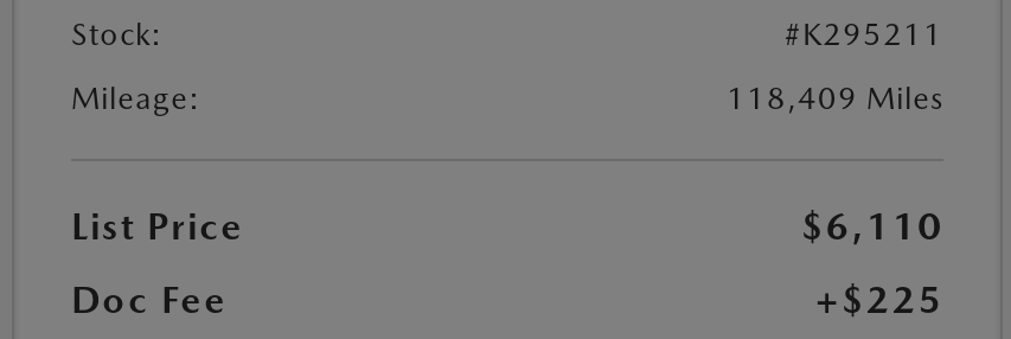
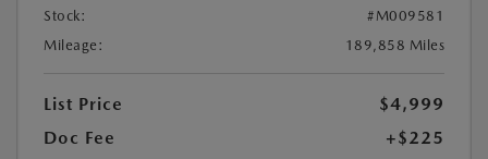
[785,17,943,52] #K295211 -> [367,8,444,24] #M009581
[727,81,943,116] 118,409 Miles -> [345,37,444,53] 189,858 Miles
[801,204,943,249] $6,110 -> [379,94,444,114] $4,999

